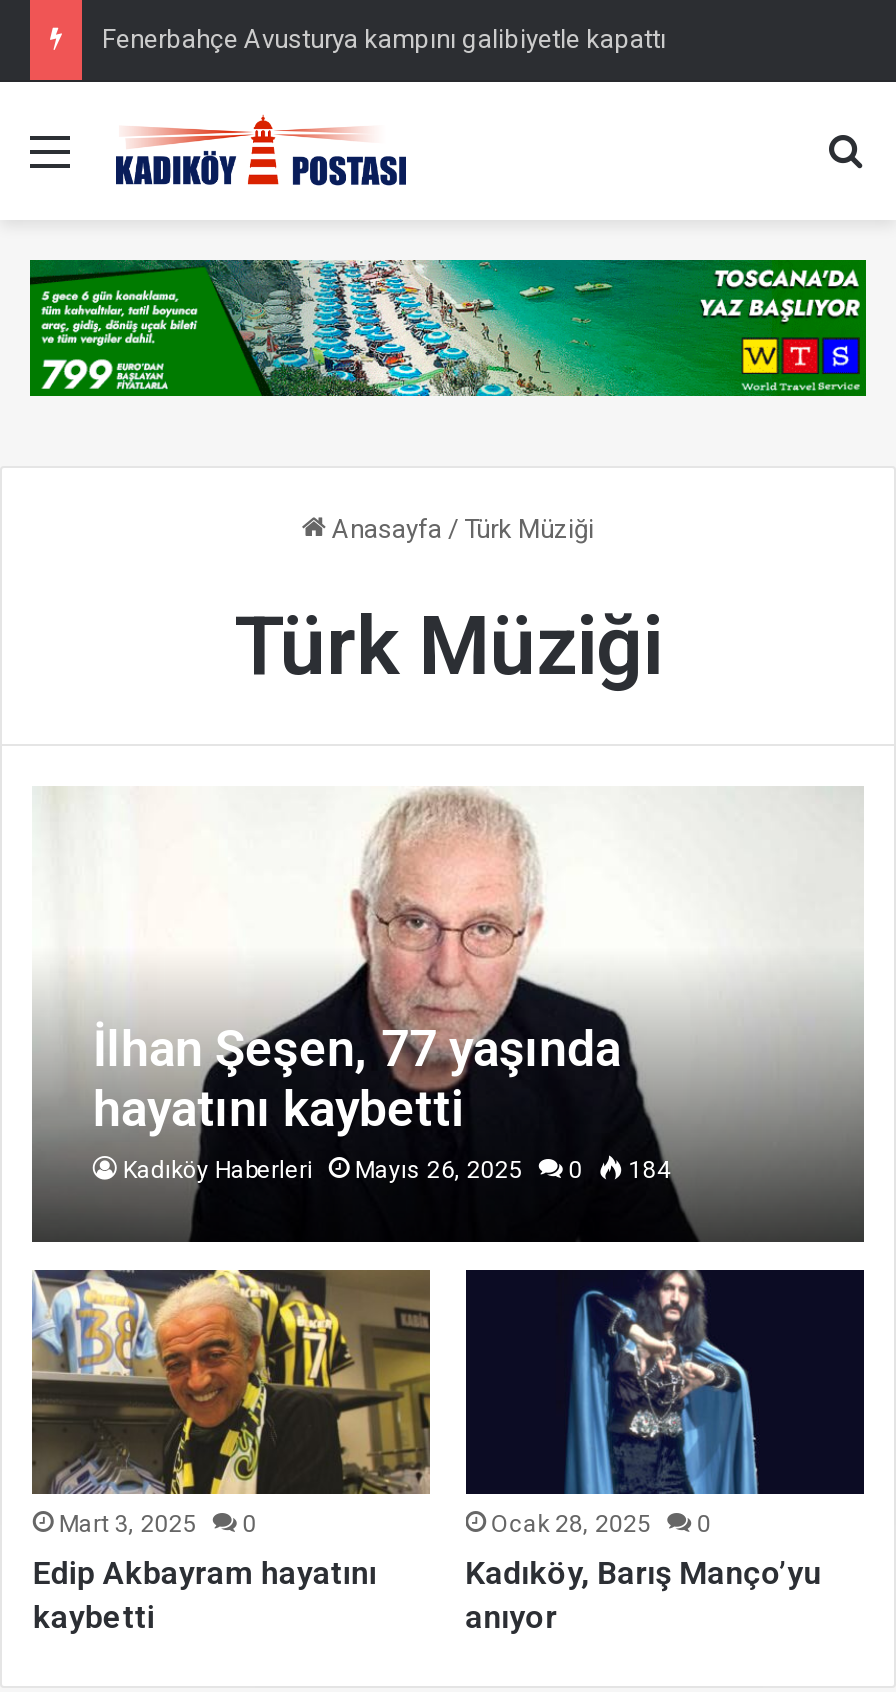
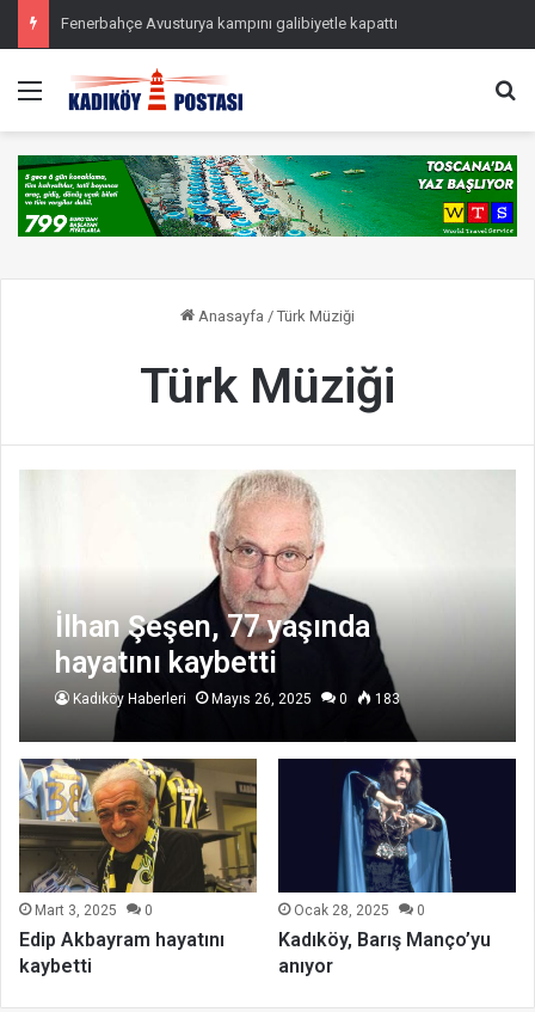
[123,1155,671,1183] Kadıköy Haberleri Mayıs 26, 2025 0 184 -> [73,690,400,707] Kadıköy Haberleri Mayıs 26, 2025 0 183

